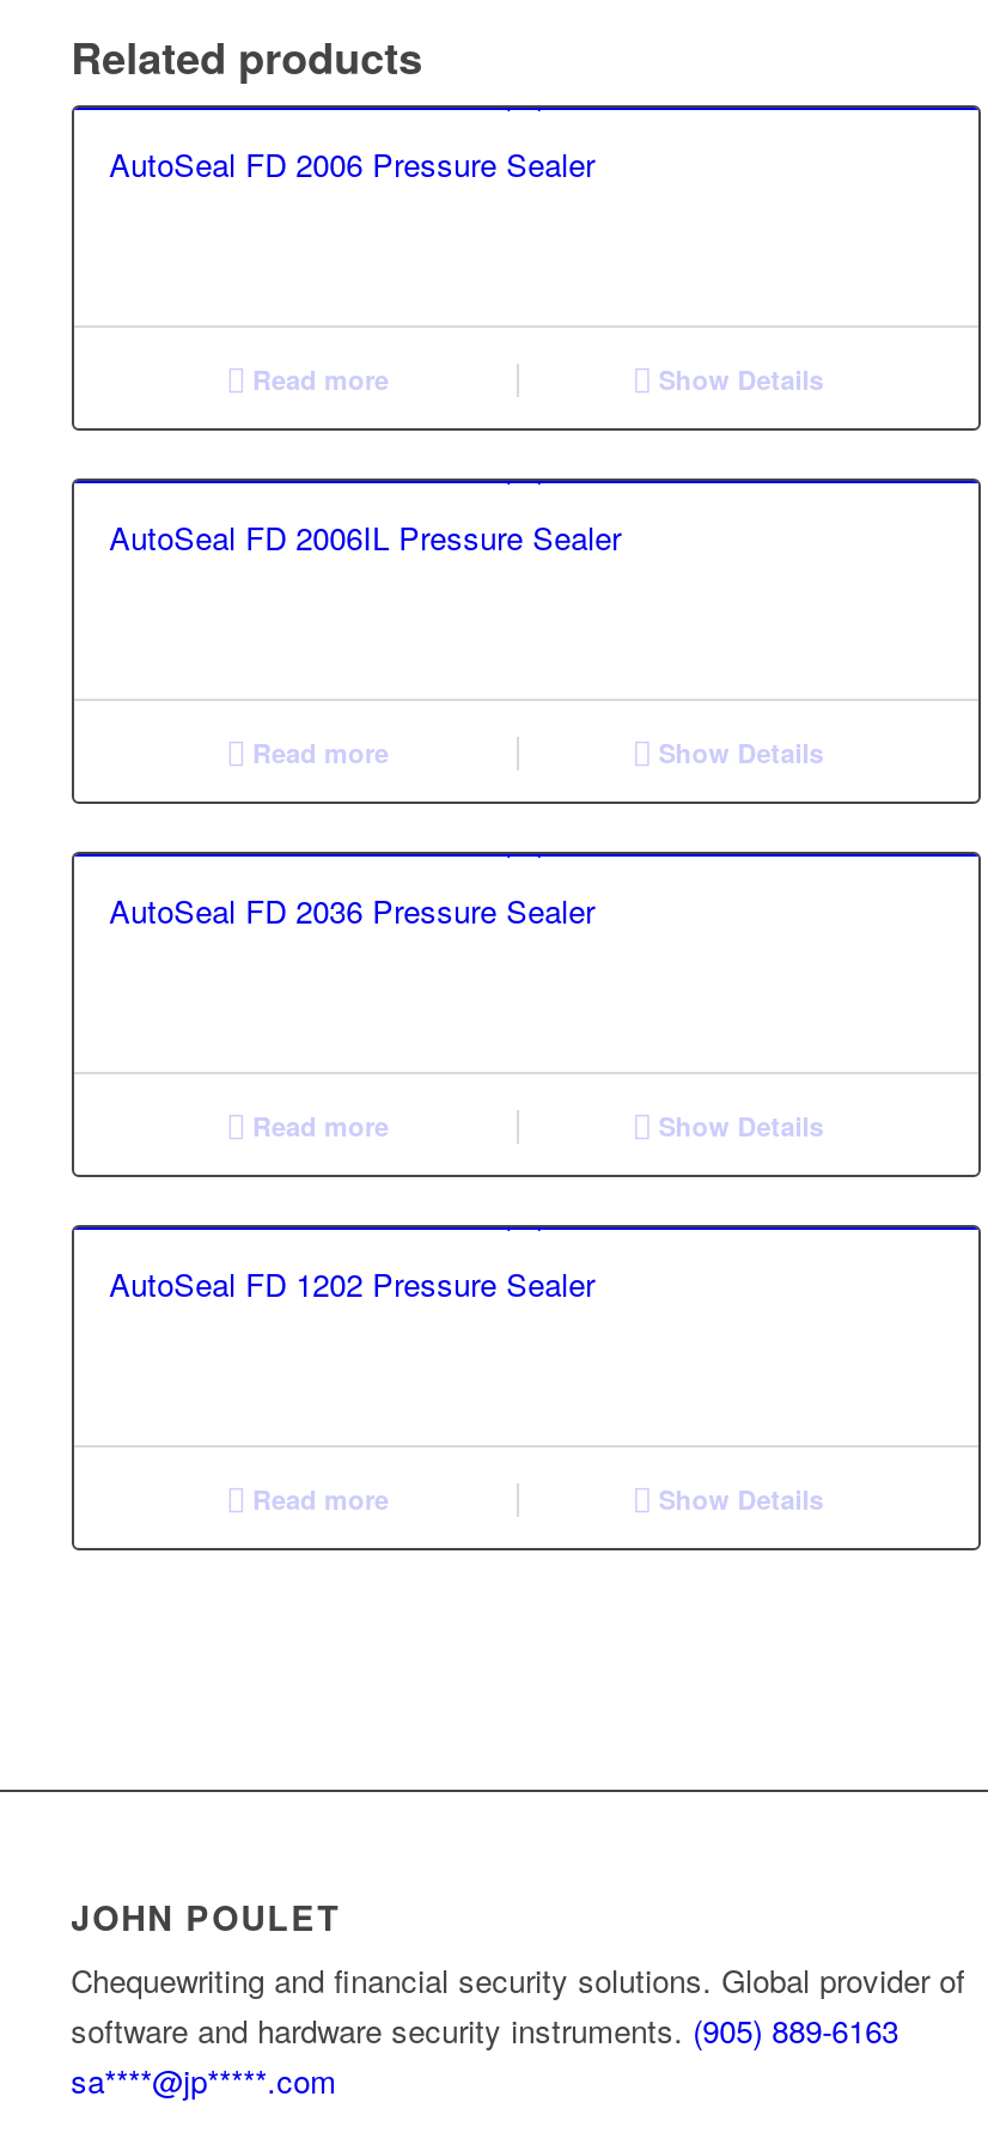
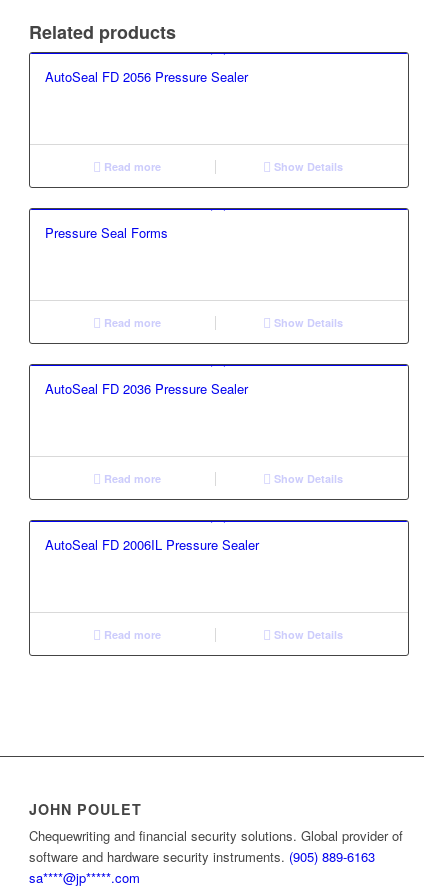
[109,142,595,187] AutoSeal FD 2006 Pressure Sealer -> [45,67,248,86] AutoSeal FD 2056 Pressure Sealer
none -> [45,223,168,242] Pressure Seal Forms
moved [109,515,621,561] -> [45,535,259,554]: AutoSeal FD 2006IL Pressure Sealer
[109,1262,595,1307] AutoSeal FD 1202 Pressure Sealer -> none

